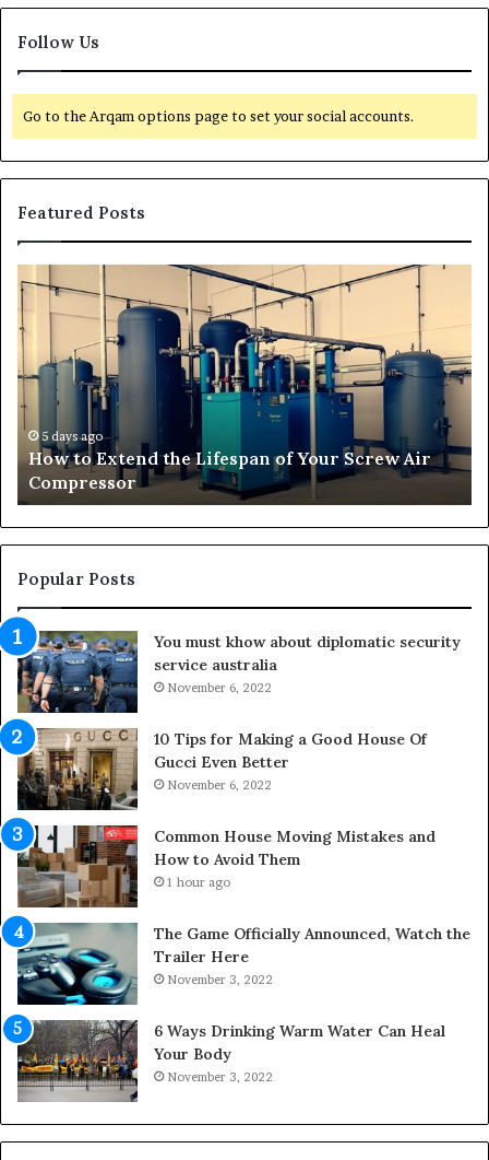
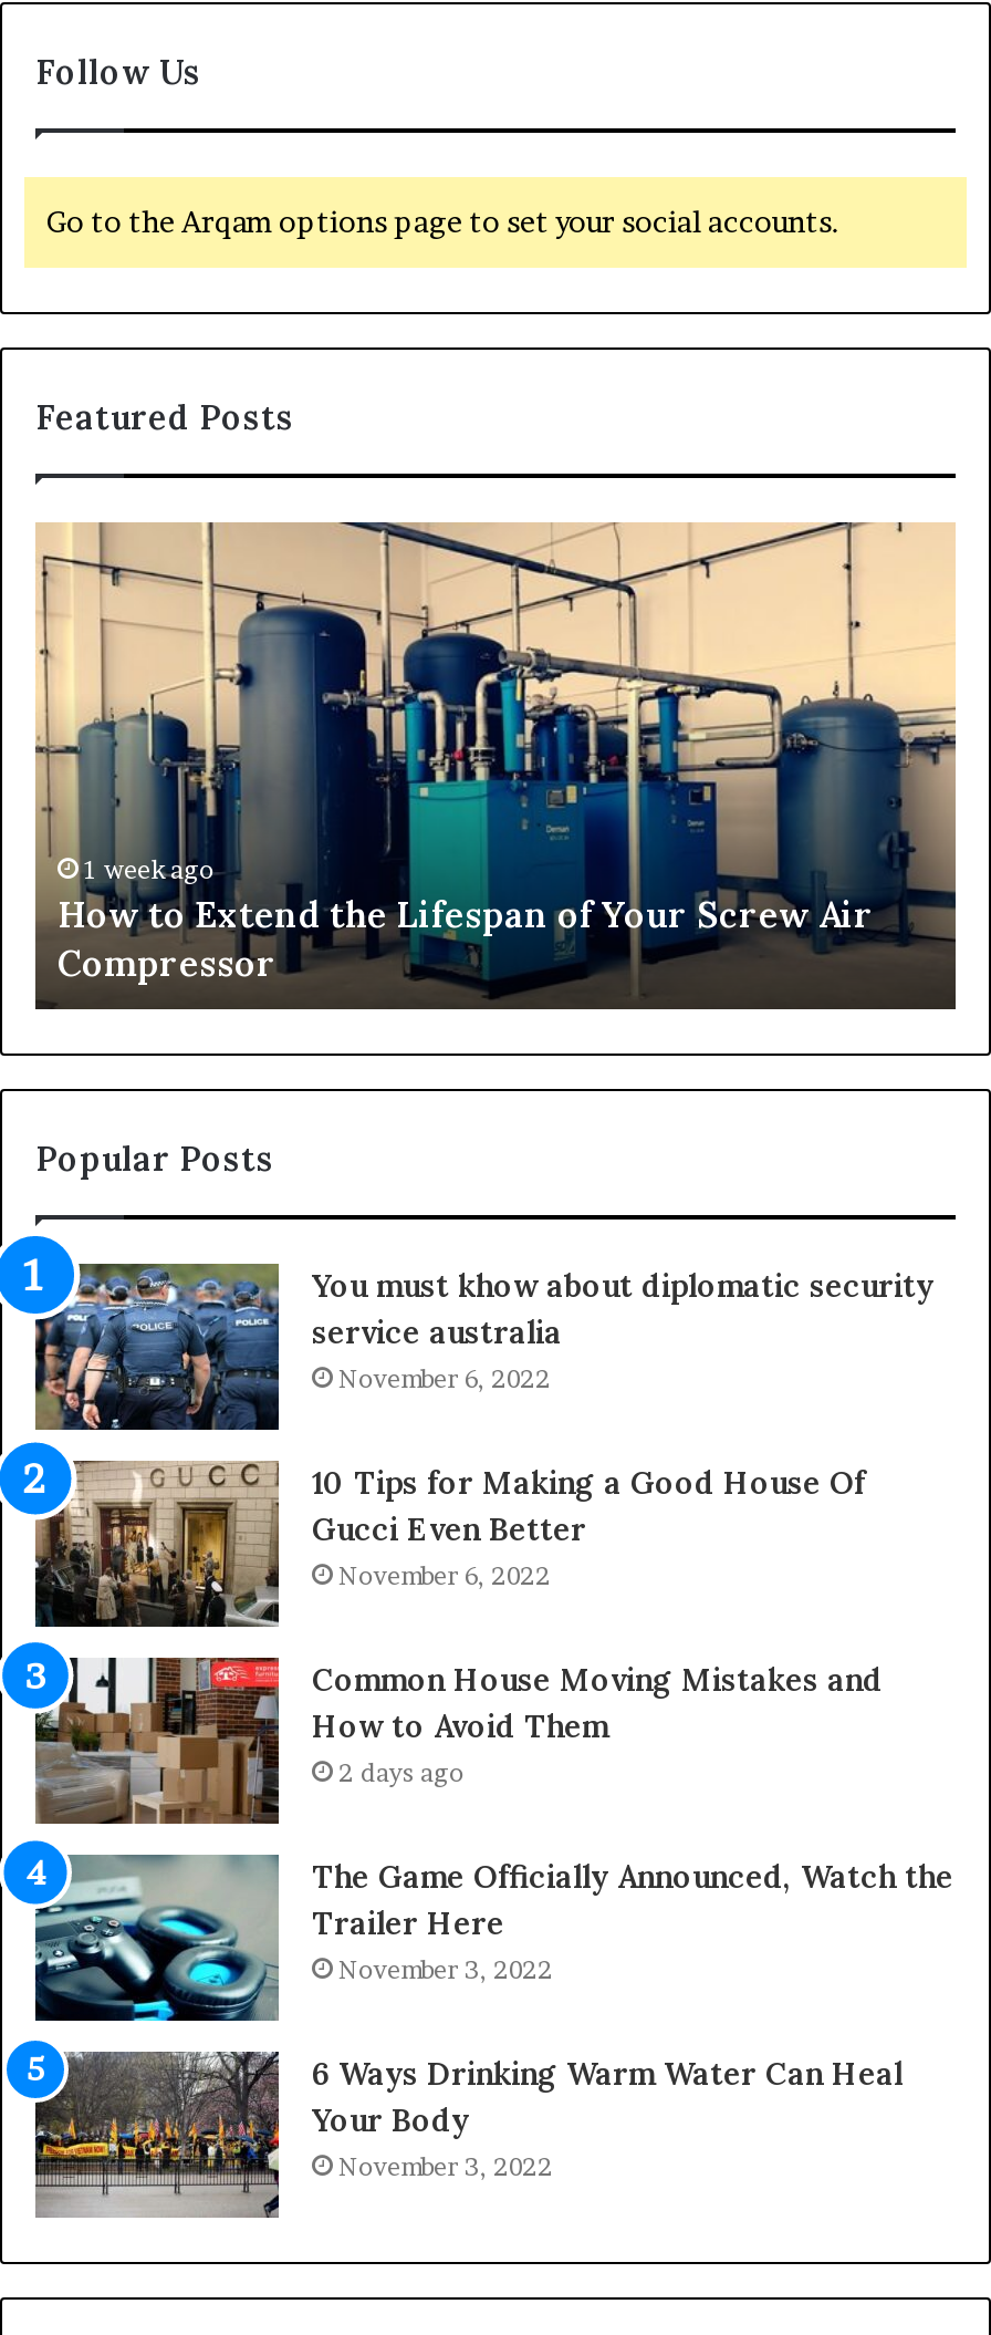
[41,428,103,443] 5 days ago -> [84,853,215,884] 1 week ago
[167,874,230,890] 1 hour ago -> [338,1756,465,1787] 2 days ago

